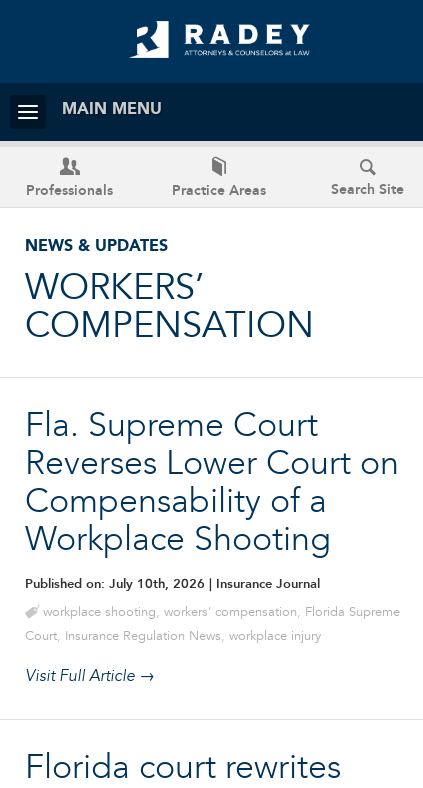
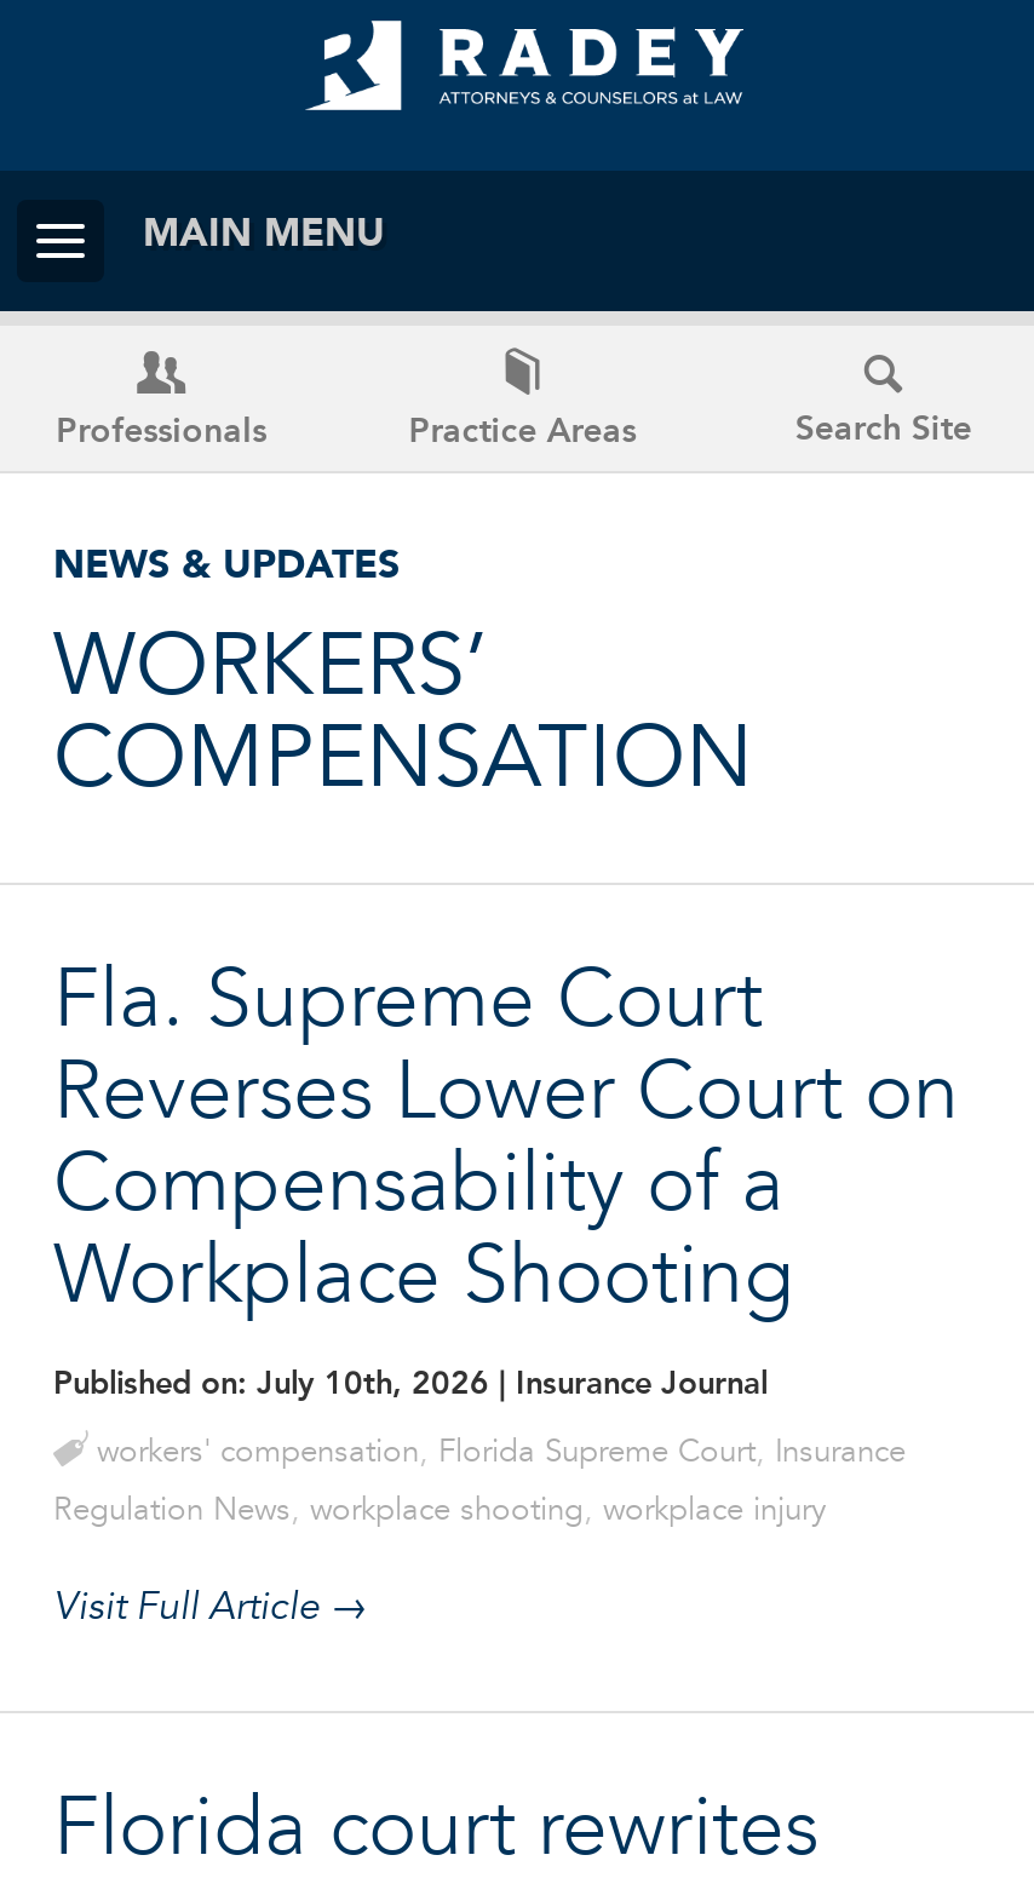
[43,606,400,619] workplace shooting, workers' compensation, Florida Supreme -> [97,1437,906,1469] workers' compensation, Florida Supreme Court, Insurance
[25,630,321,643] Court, Insurance Regulation News, workplace injury -> [53,1495,826,1527] Regulation News, workplace shooting, workplace injury

